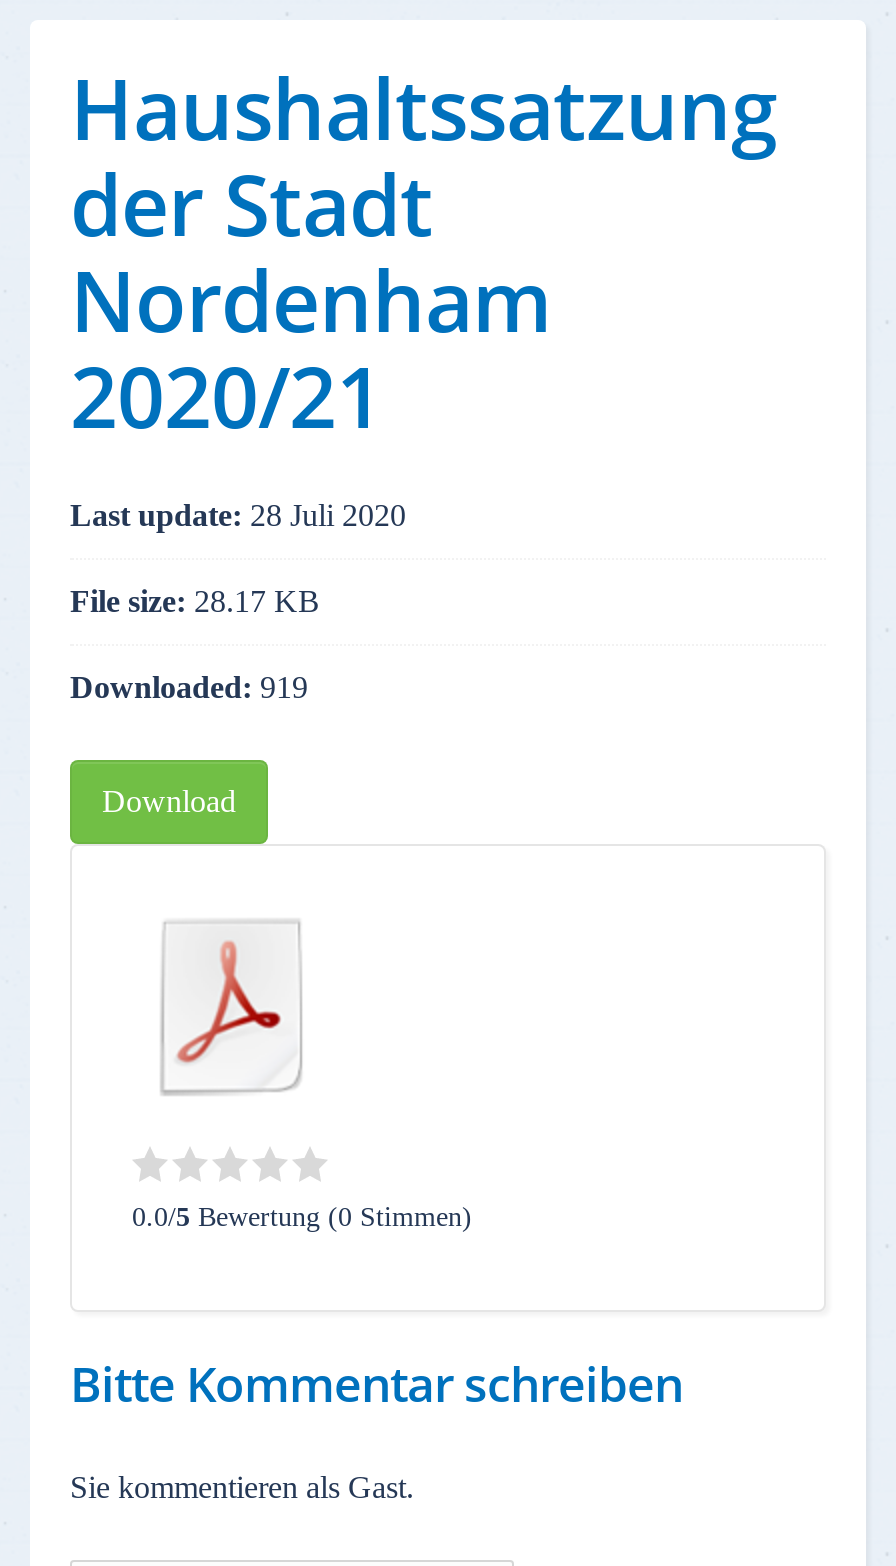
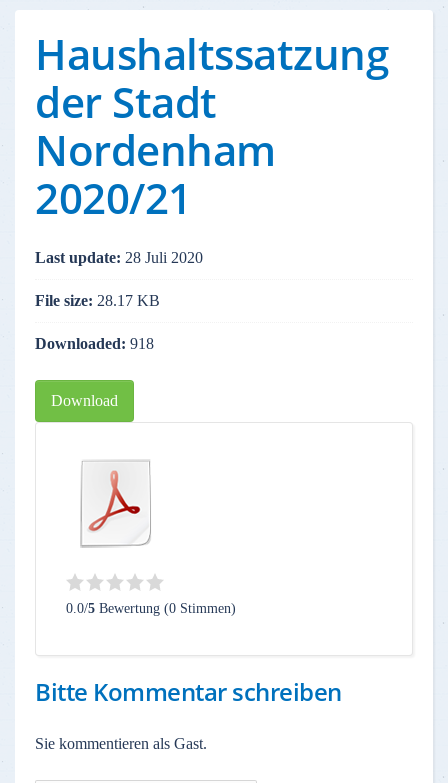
[70,670,308,704] Downloaded: 919 -> [35,335,154,352] Downloaded: 918

